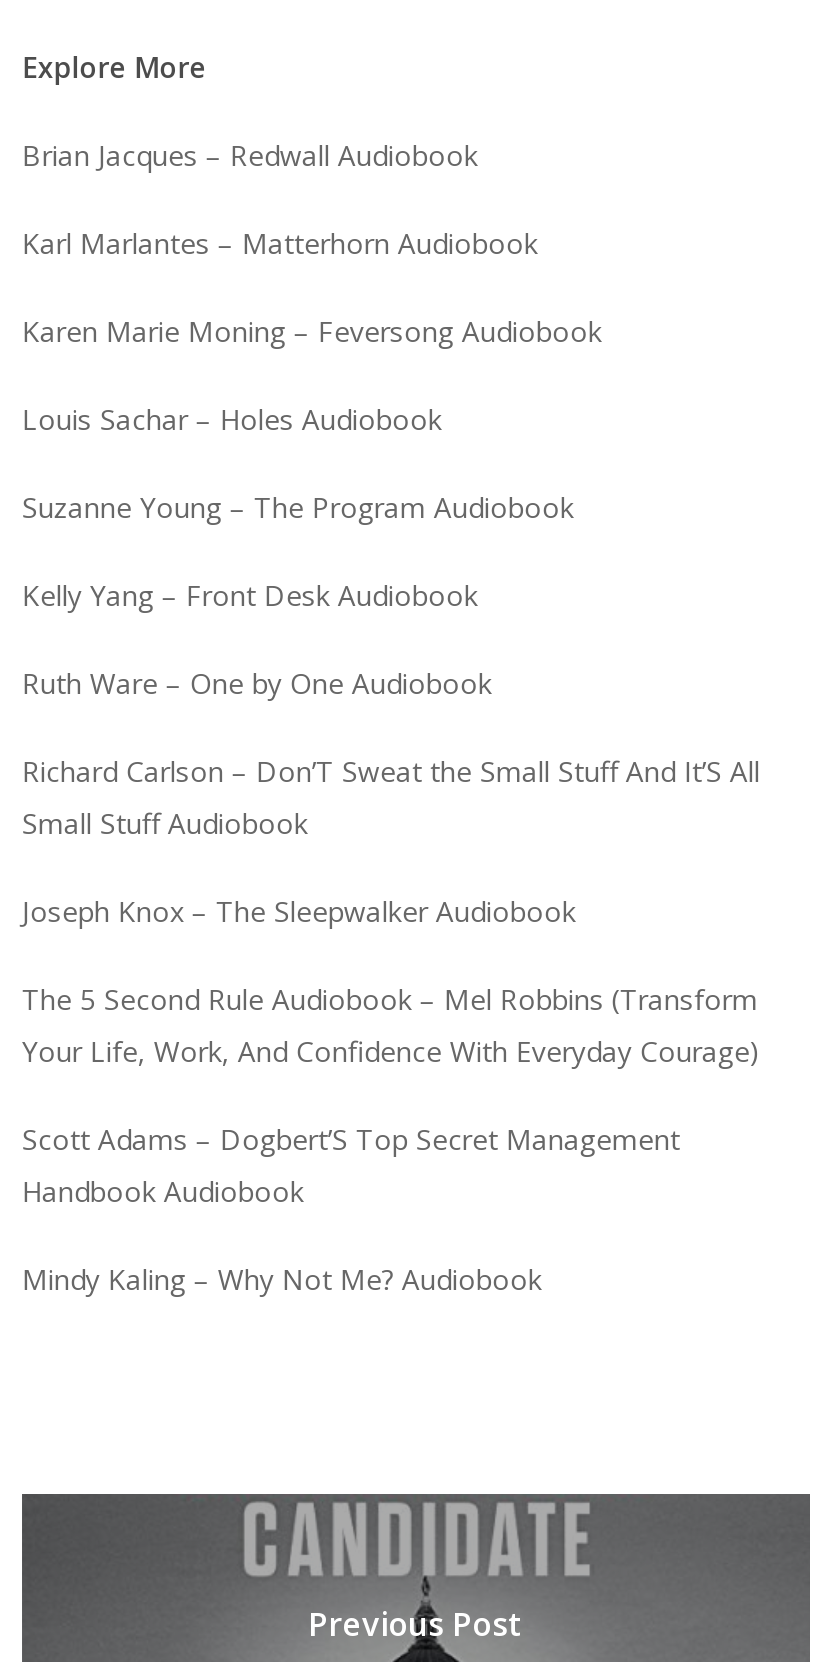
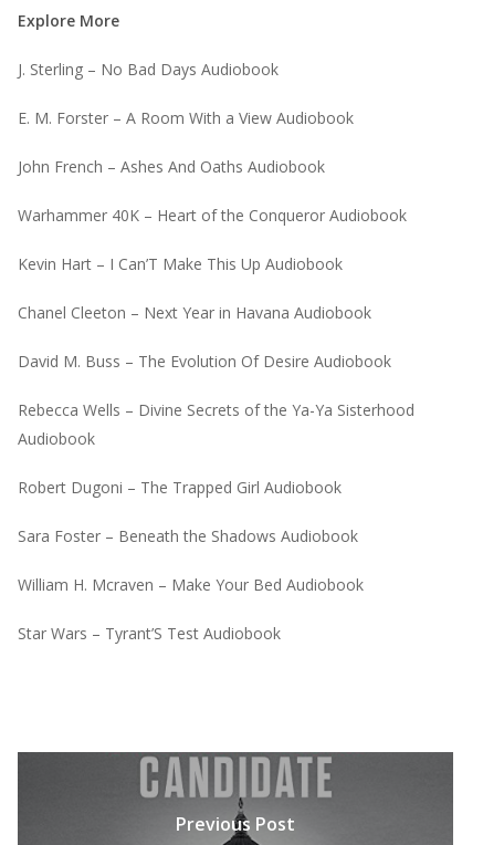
[22,135,478,173] Brian Jacques – Redwall Audiobook -> [18,58,278,79] J. Sterling – No Bad Days Audiobook
[22,223,538,261] Karl Marlantes – Matterhorn Audiobook -> [18,107,354,128] E. M. Forster – A Room With a View Audiobook
[22,311,602,349] Karen Marie Moning – Feversong Audiobook -> [18,156,325,177] John French – Ashes And Oaths Audiobook
[22,399,442,437] Louis Sachar – Holes Audiobook -> [18,204,407,225] Warhammer 40K – Heart of the Conqueror Audiobook
[22,487,574,525] Suzanne Young – The Program Audiobook -> [18,253,343,274] Kevin Hart – I Can’T Make This Up Audiobook
[22,575,478,613] Kelly Yang – Front Desk Audiobook -> [18,302,371,323] Chanel Cleeton – Next Year in Havana Audiobook
[22,663,492,701] Ruth Ware – One by One Audiobook -> [18,350,391,371] David M. Buss – The Evolution Of Desire Audiobook
[22,751,760,841] Richard Carlson – Don’T Sweat the Small Stuff And It’S All | Small Stuff Audiobook -> [18,399,414,449] Rebecca Wells – Divine Secrets of the Ya-Ya Sisterhood | Audiobook
[22,891,576,929] Joseph Knox – The Sleepwalker Audiobook -> [18,476,341,497] Robert Dugoni – The Trapped Girl Audiobook
[22,979,760,1069] The 5 Second Rule Audiobook – Mel Robbins (Transform | Your Life, Work, And Confidence With Everyday Courage) -> [18,525,358,546] Sara Foster – Beneath the Shadows Audiobook
[22,1119,680,1209] Scott Adams – Dogbert’S Top Secret Management | Handbook Audiobook -> [18,574,364,595] William H. Mcraven – Make Your Bed Audiobook
[22,1259,542,1297] Mindy Kaling – Why Not Me? Audiobook -> [18,622,281,643] Star Wars – Tyrant’S Test Audiobook

